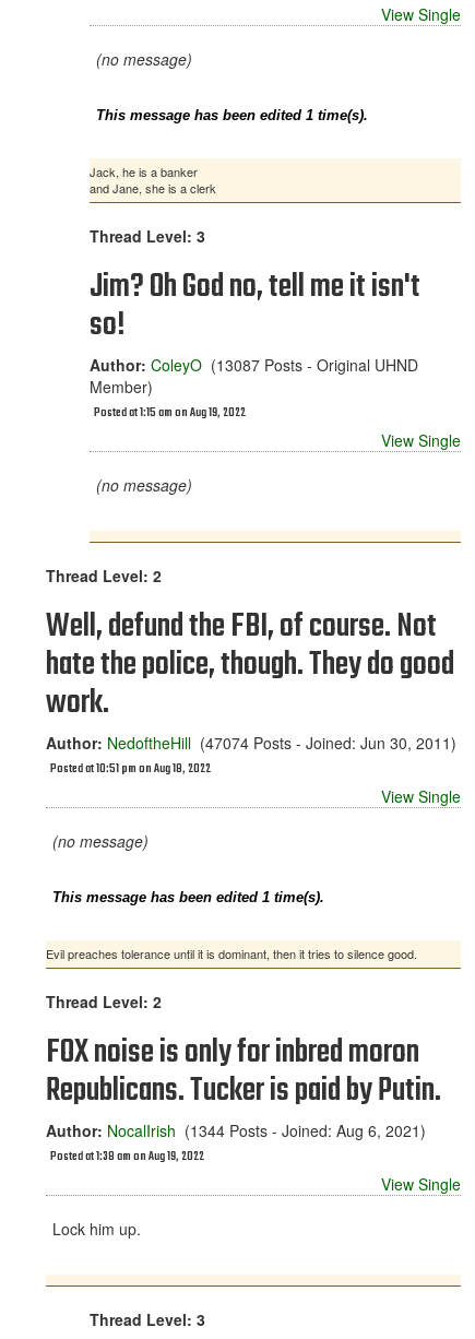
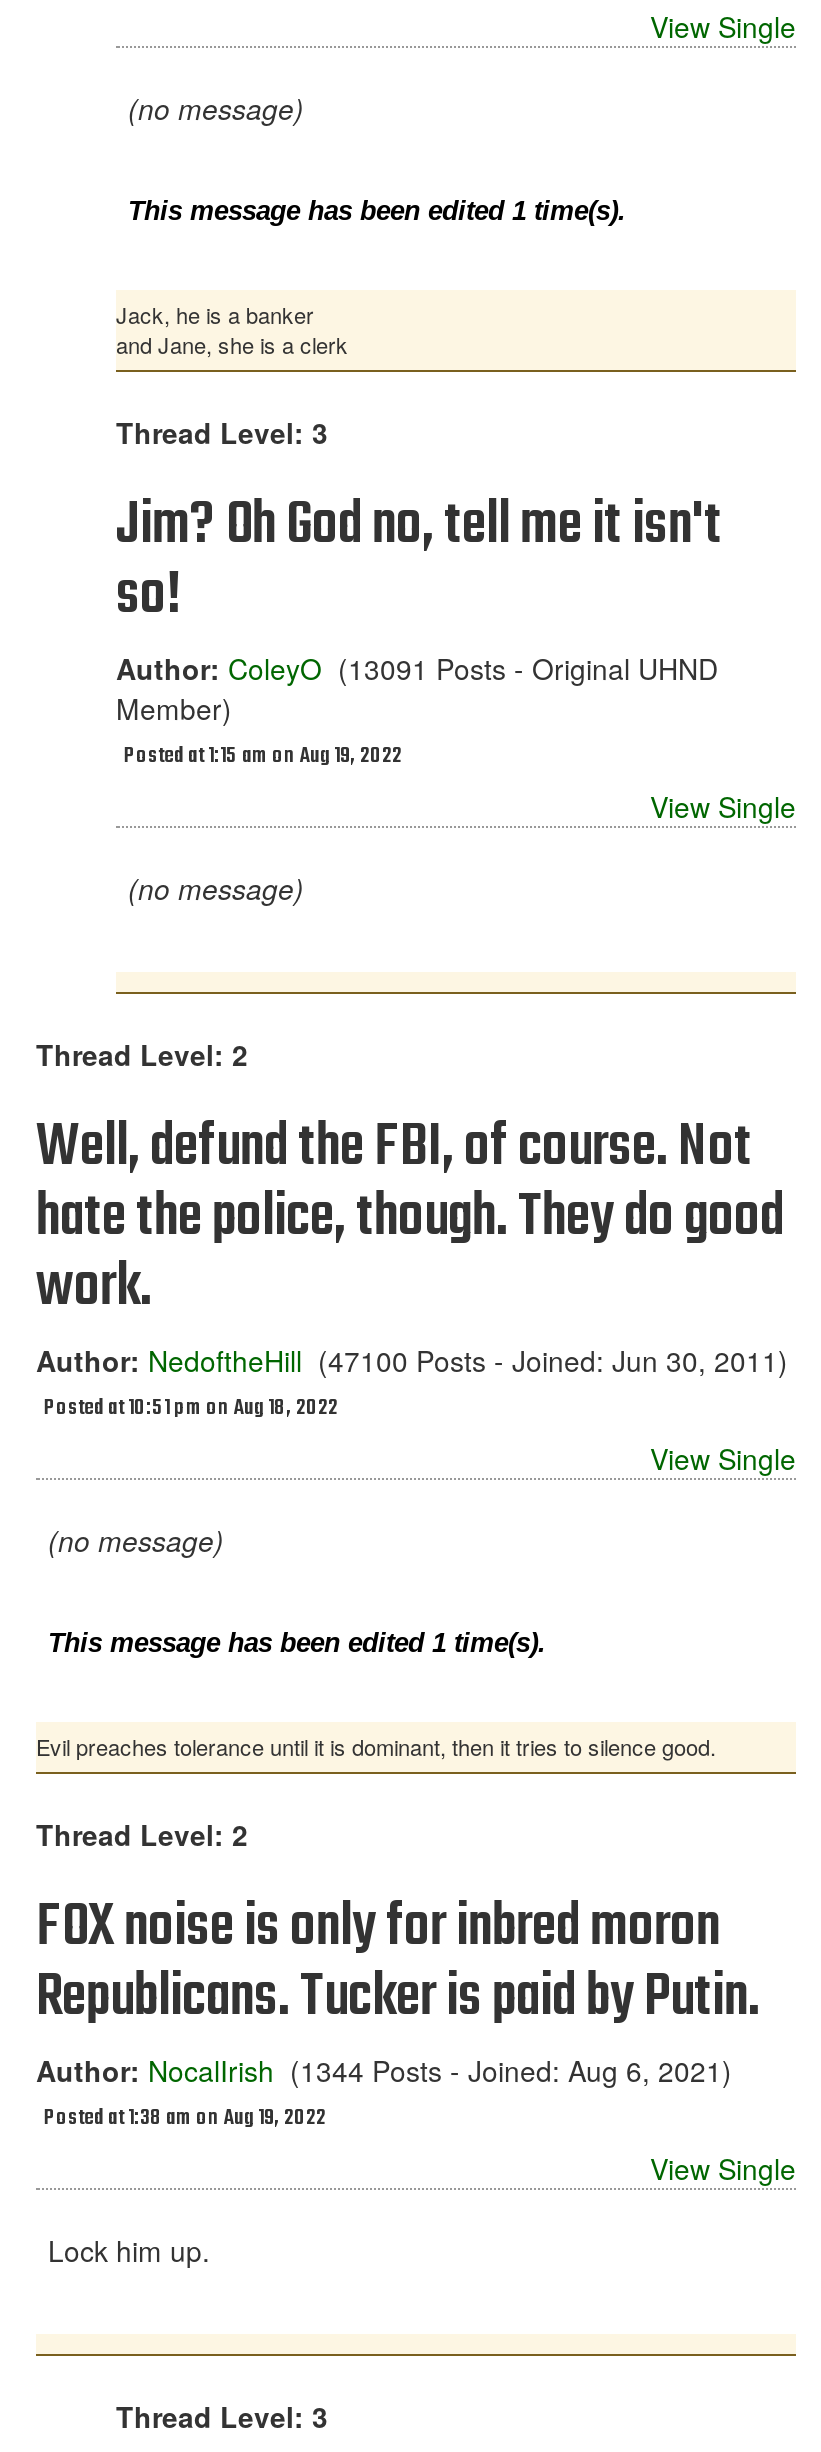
[90,354,418,376] Author: ColeyO (13087 Posts - Original UHND -> [116,648,718,688] Author: ColeyO (13091 Posts - Original UHND
[46,732,456,754] Author: NedoftheHill (47074 Posts - Joined: Jun 30, 2011) -> [36,1340,788,1380] Author: NedoftheHill (47100 Posts - Joined: Jun 30, 2011)

